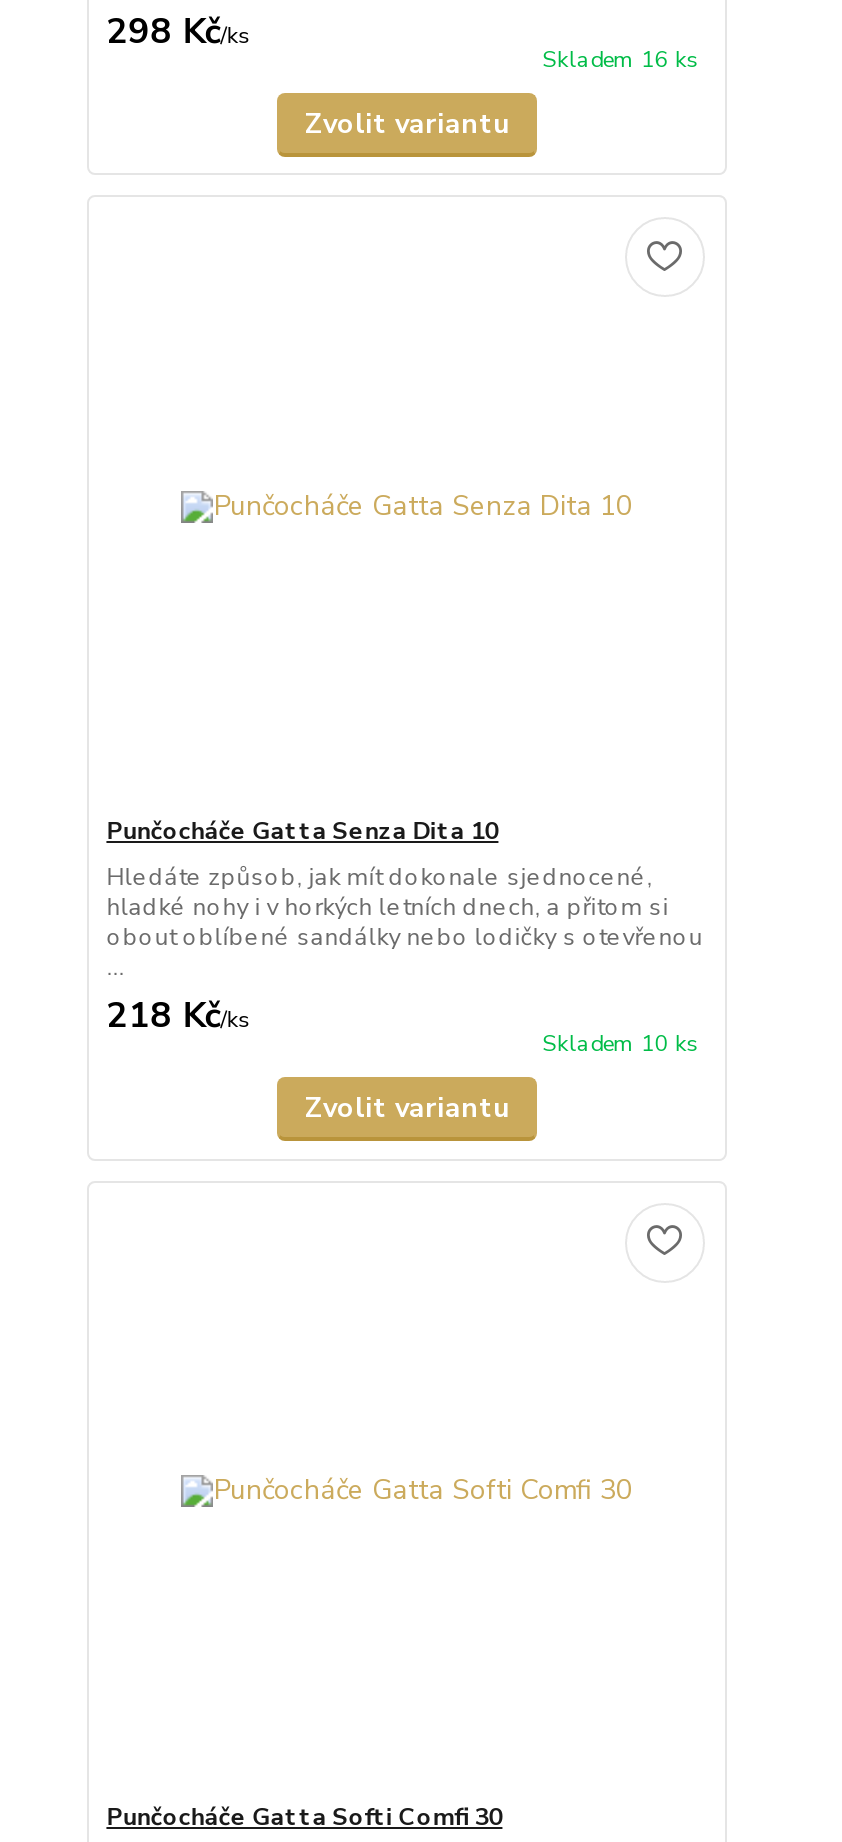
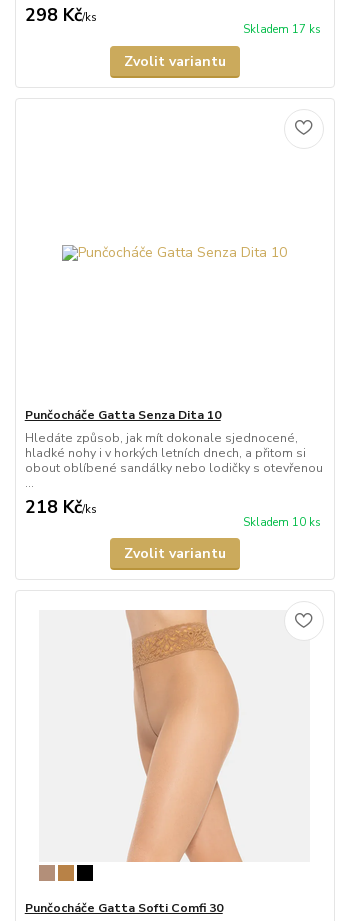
[543,44,699,74] Skladem 16 ks -> [243,22,321,37] Skladem 17 ks
none -> [38,609,266,882] [image]

